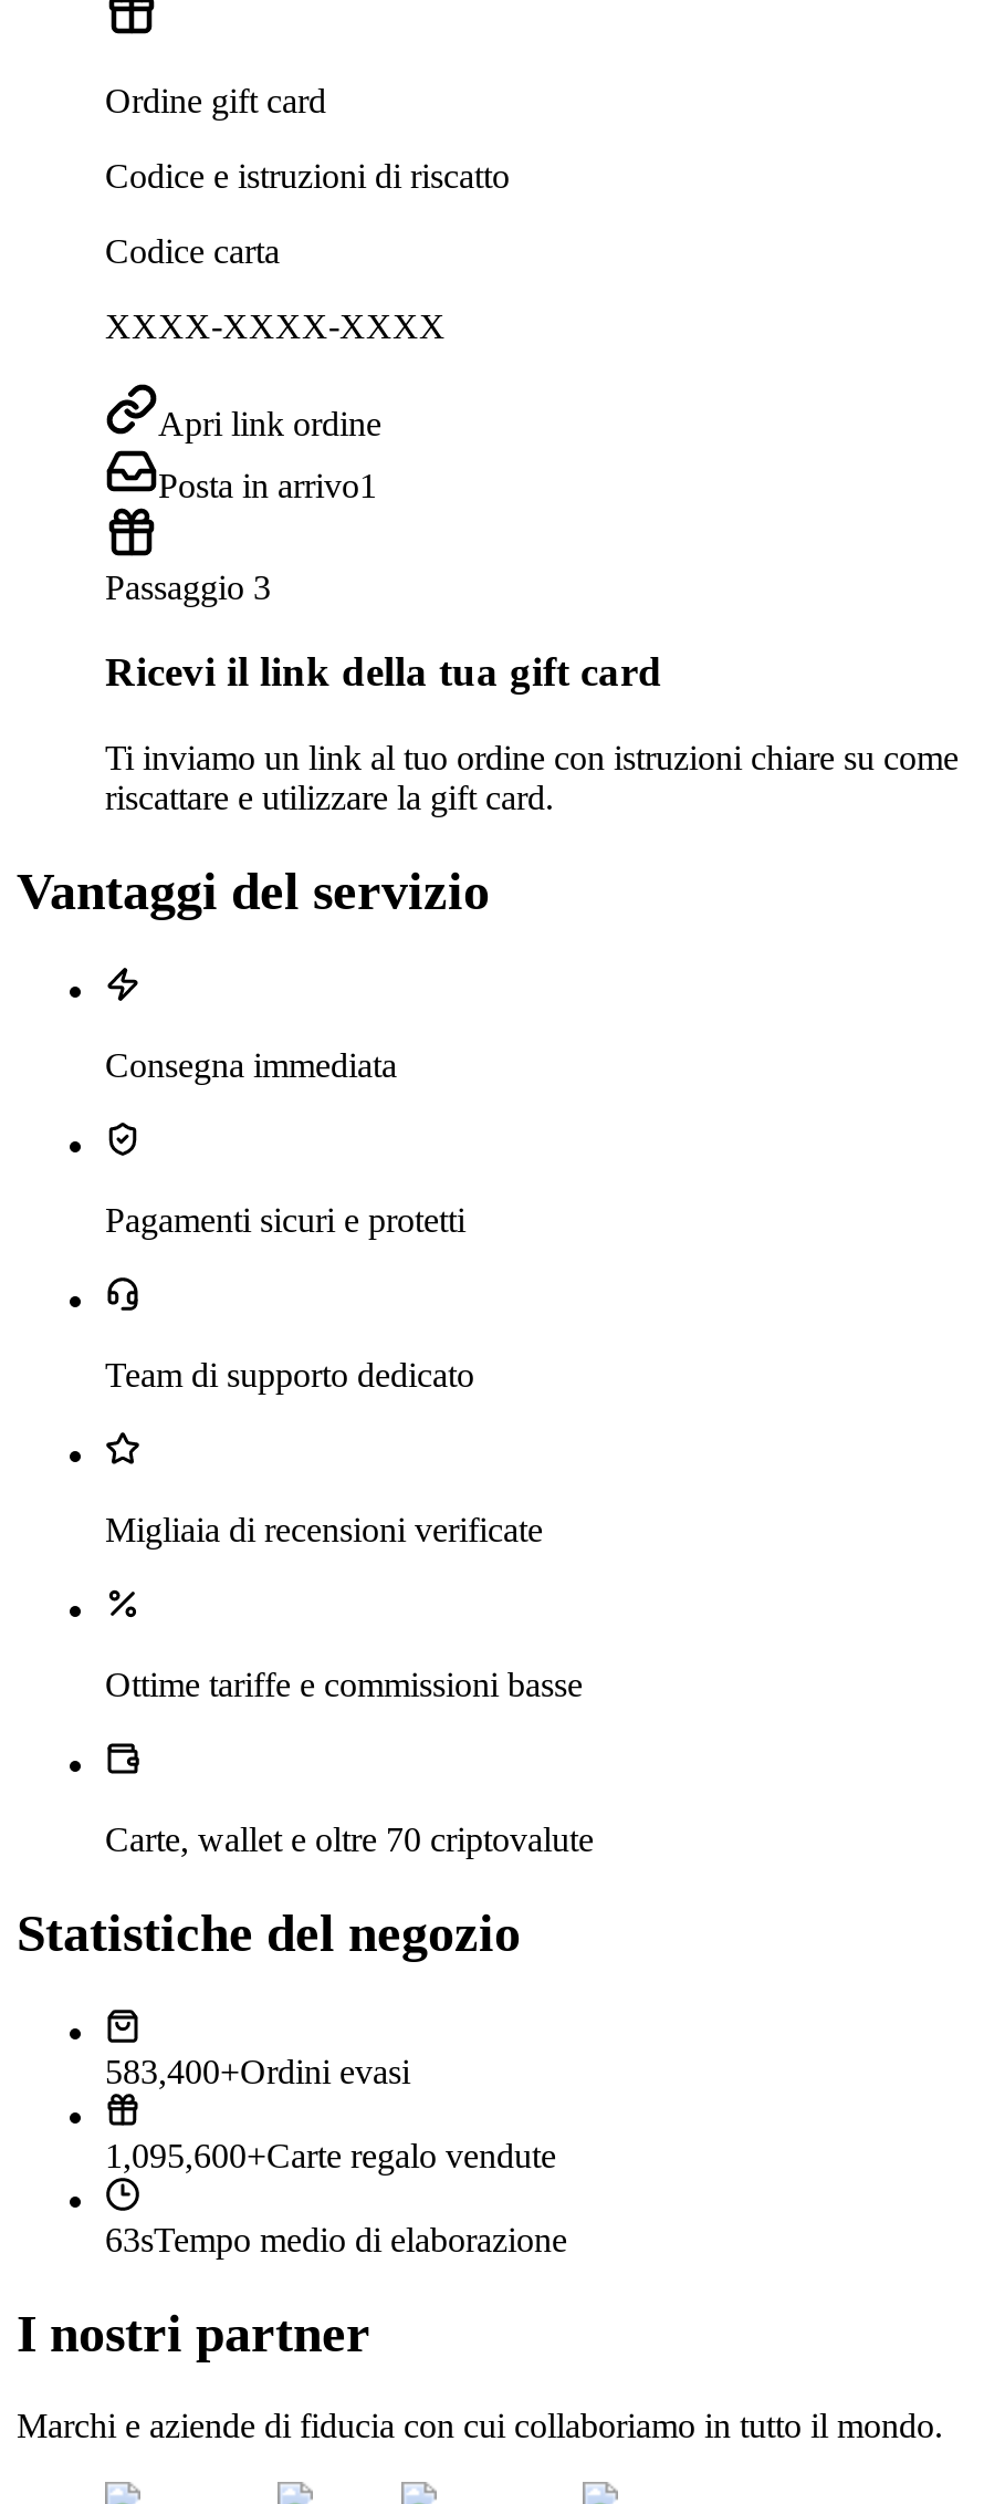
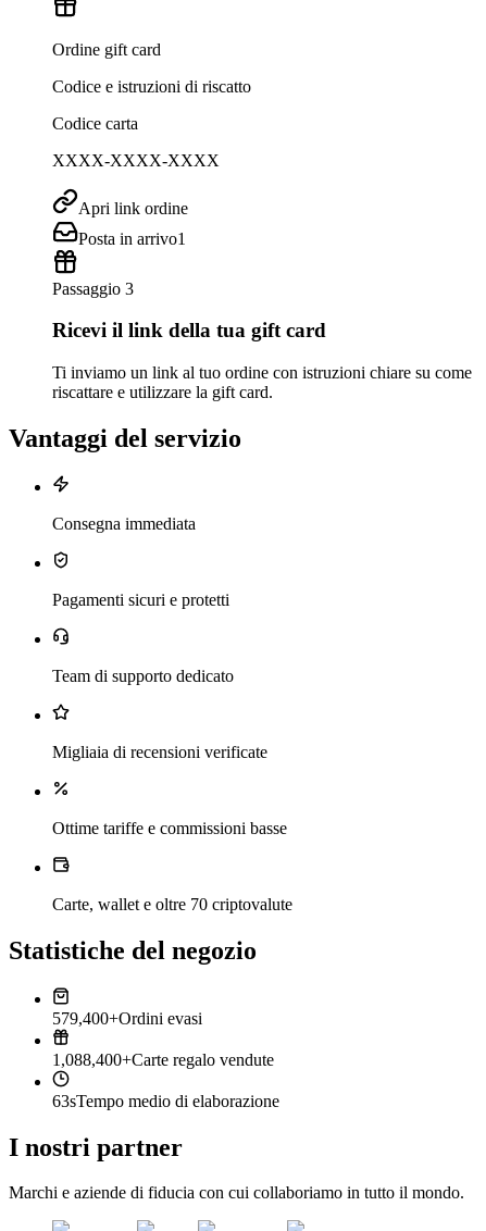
[105,2052,410,2090] 583,400+Ordini evasi -> [52,1009,202,1027] 579,400+Ordini evasi
[105,2136,556,2174] 1,095,600+Carte regalo vendute -> [52,1050,274,1069] 1,088,400+Carte regalo vendute

